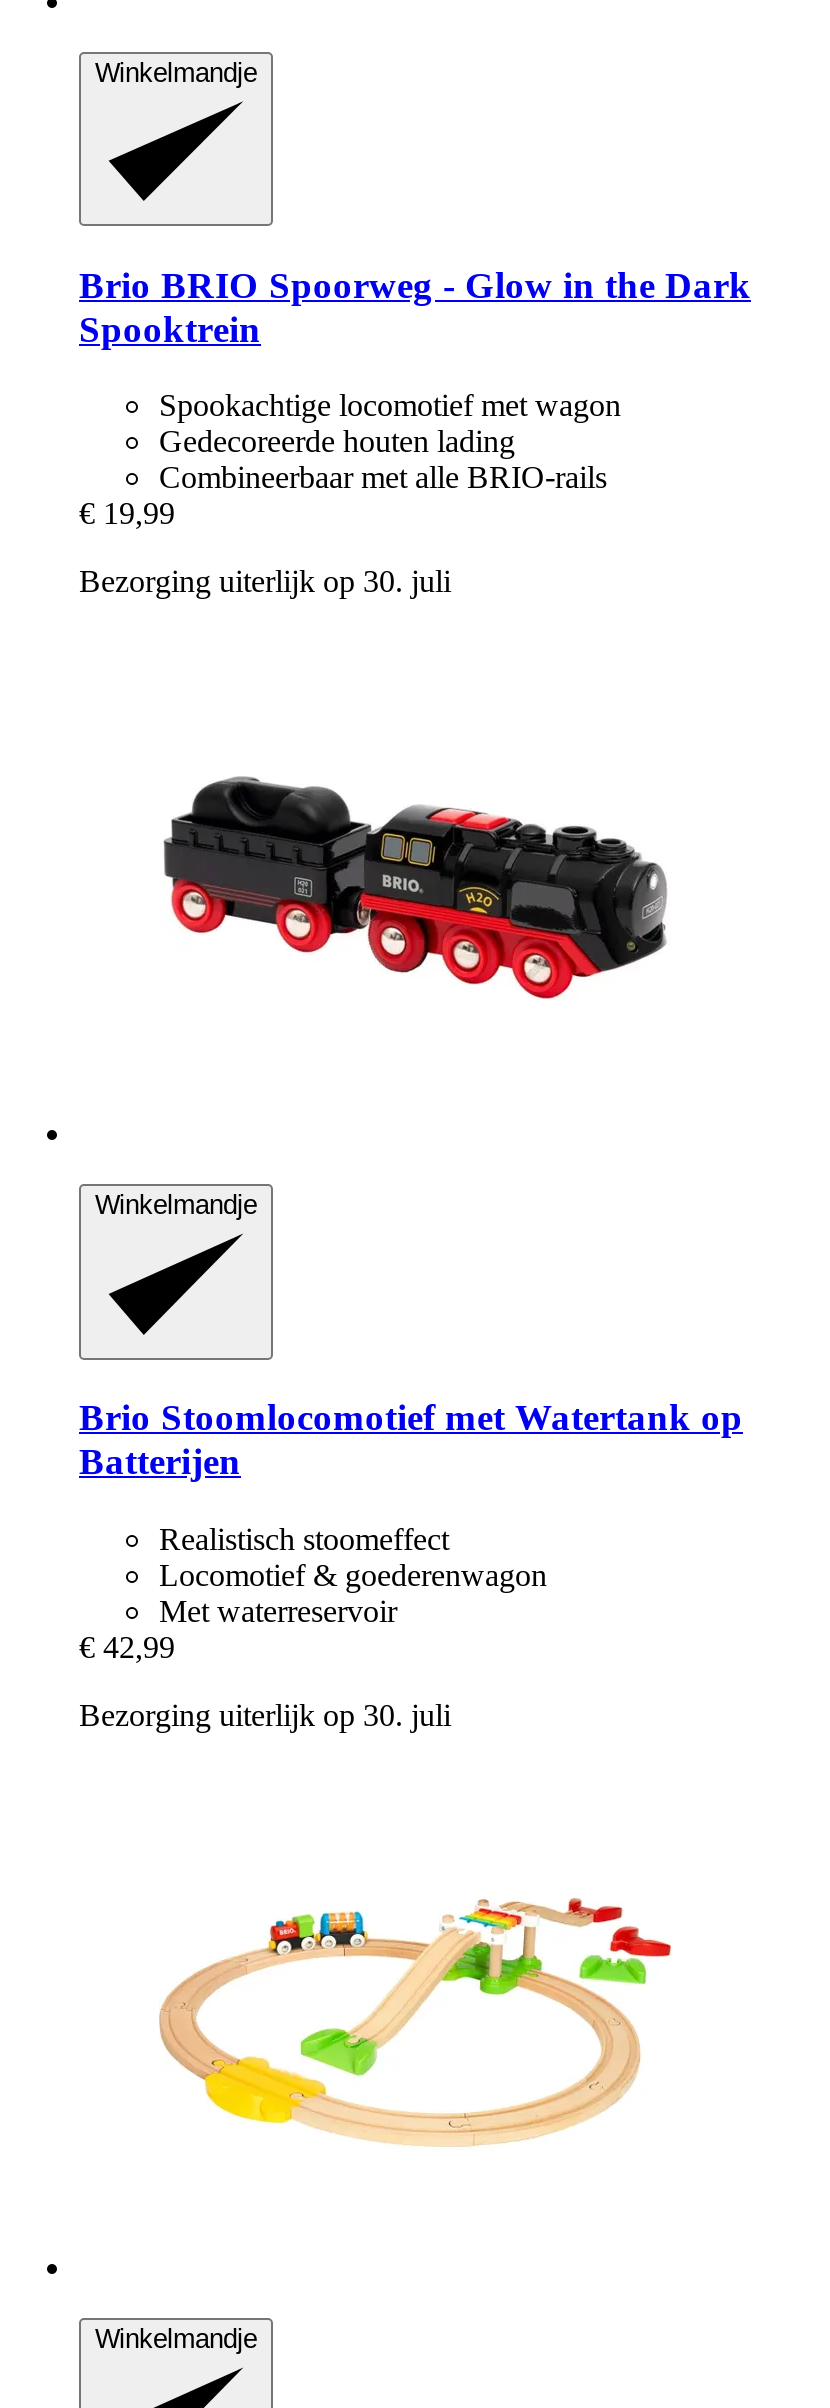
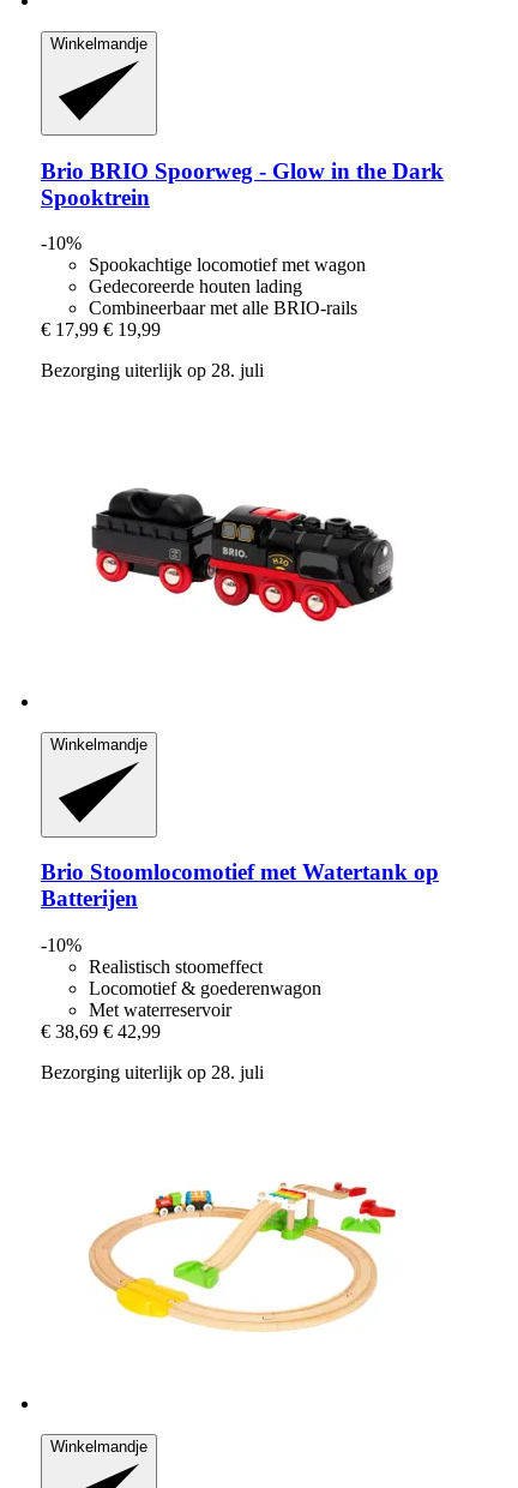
none -> [41,233,82,254] -10%
[79,497,175,531] € 19,99 -> [41,320,161,340] € 17,99 € 19,99
[79,565,451,599] Bezorging uiterlijk op 30. juli -> [41,360,264,381] Bezorging uiterlijk op 28. juli
none -> [41,935,82,955] -10%
[79,1630,175,1664] € 42,99 -> [41,1021,161,1042] € 38,69 € 42,99
[79,1698,451,1732] Bezorging uiterlijk op 30. juli -> [41,1062,264,1083] Bezorging uiterlijk op 28. juli

